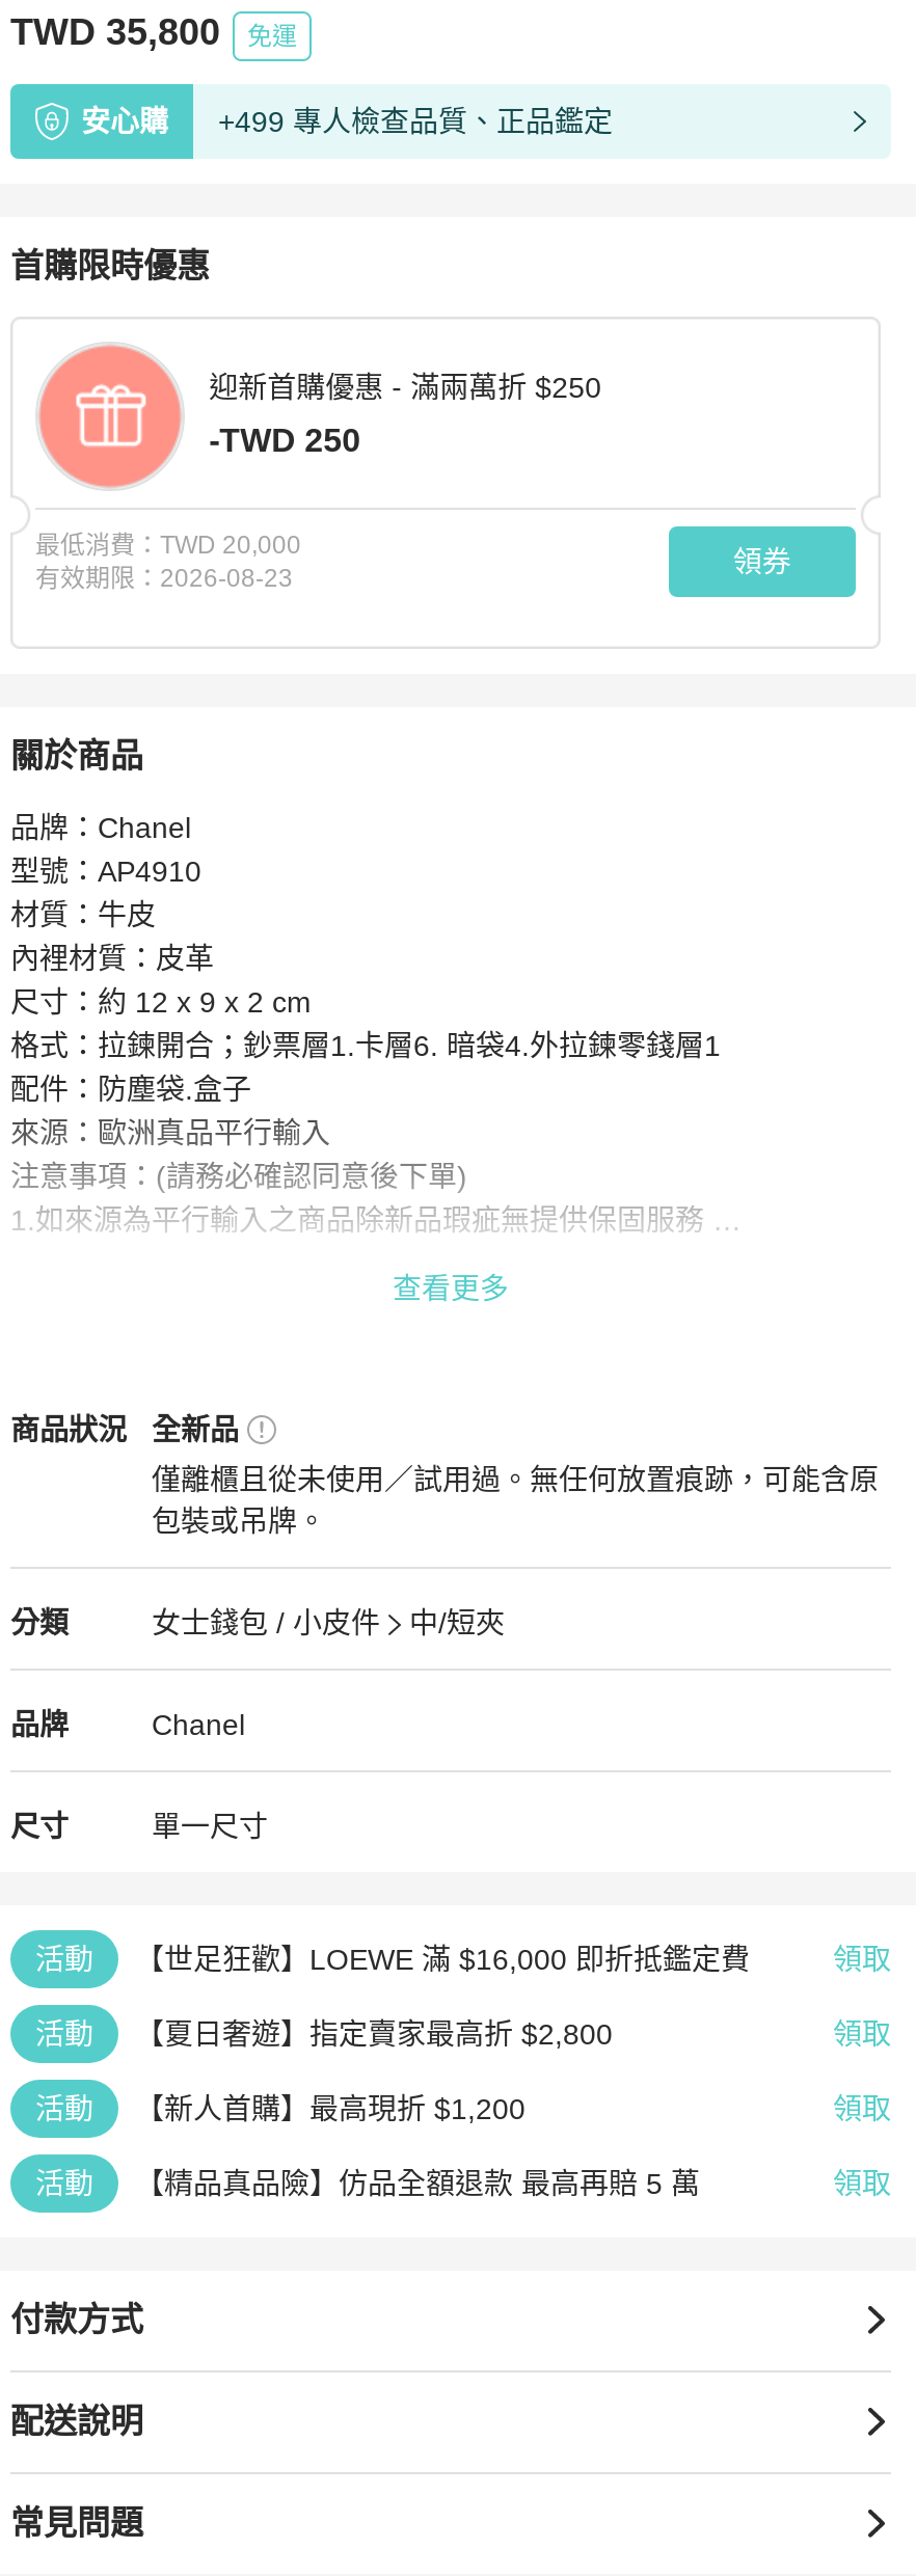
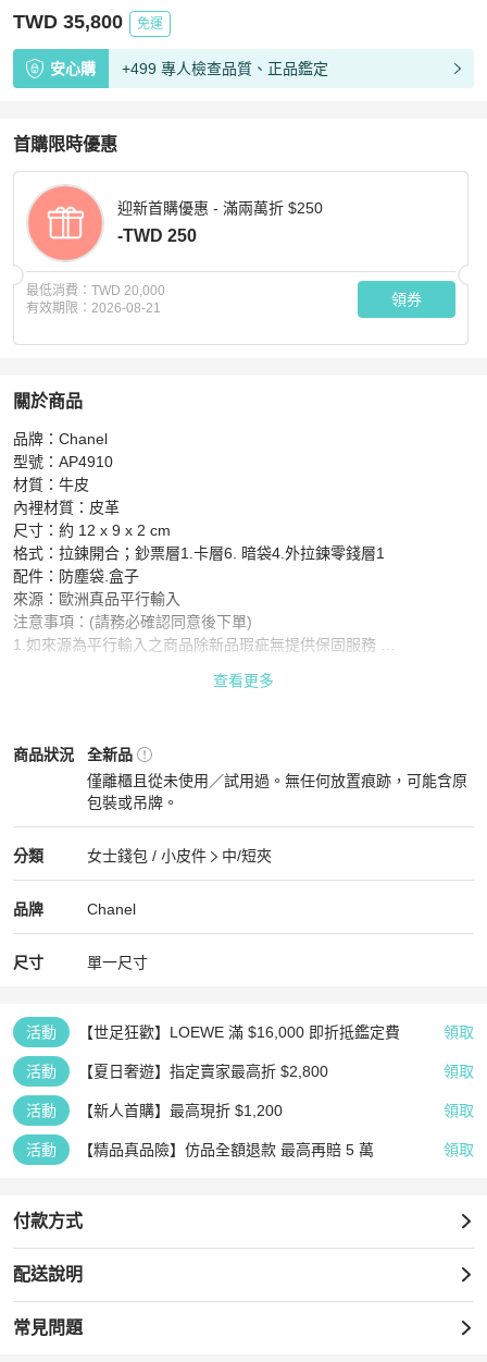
[35,563,293,592] 有效期限：2026-08-23 -> [26,300,161,315] 有效期限：2026-08-21

